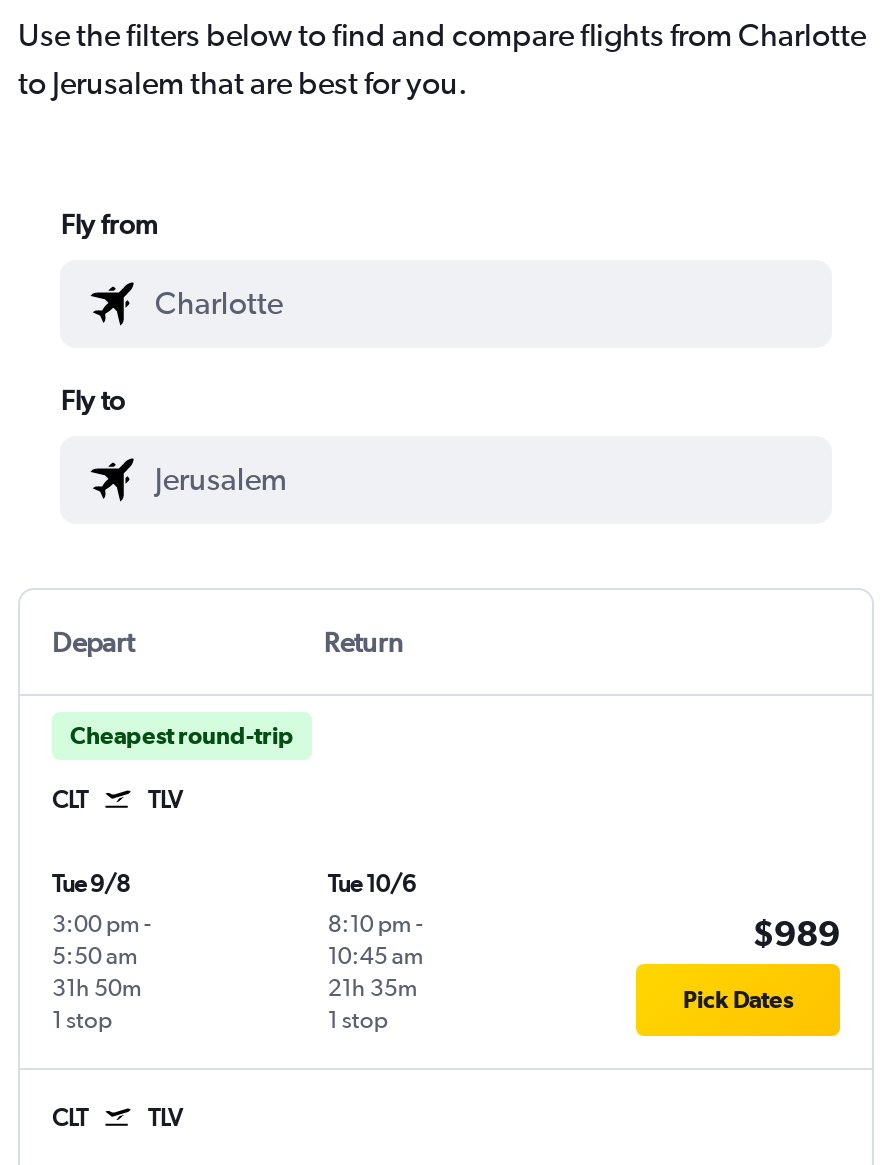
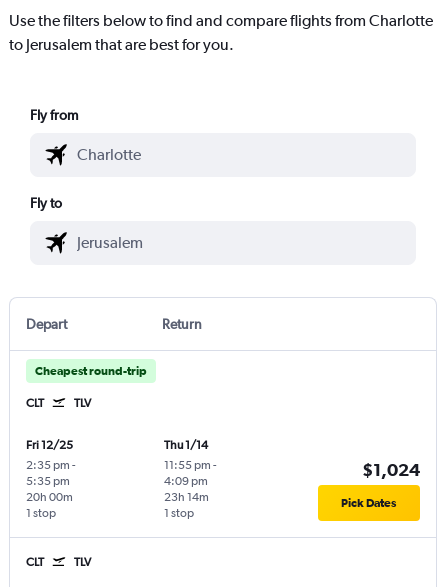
[52,870,152,970] Tue 9/8 | 3:00 pm - | 5:50 am -> [26,438,76,488] Fri 12/25 | 2:35 pm - | 5:35 pm
[328,870,424,970] Tue 10/6 | 8:10 pm - | 10:45 am -> [164,438,217,488] Thu 1/14 | 11:55 pm - | 4:09 pm
[752,912,840,952] $989 -> [362,459,420,479] $1,024
[52,974,142,1002] 31h 50m -> [26,490,73,504] 20h 00m
[328,974,418,1002] 21h 35m -> [164,490,209,504] 23h 14m

